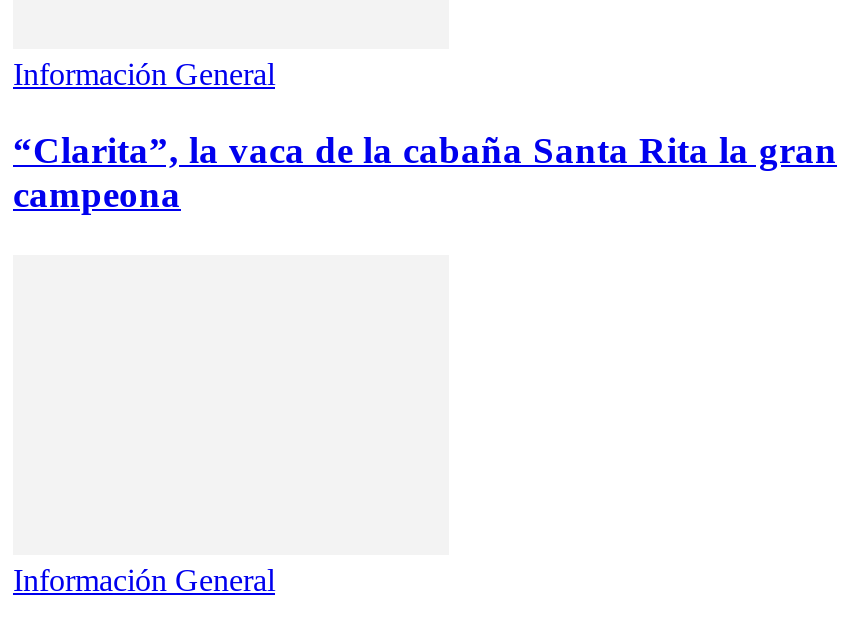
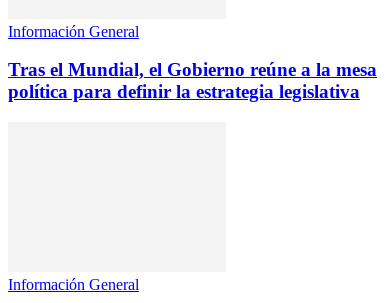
[13,130,837,216] “Clarita”, la vaca de la cabaña Santa Rita la gran | campeona -> [8,59,377,102] Tras el Mundial, el Gobierno reúne a la mesa | política para definir la estrategia legislativa

